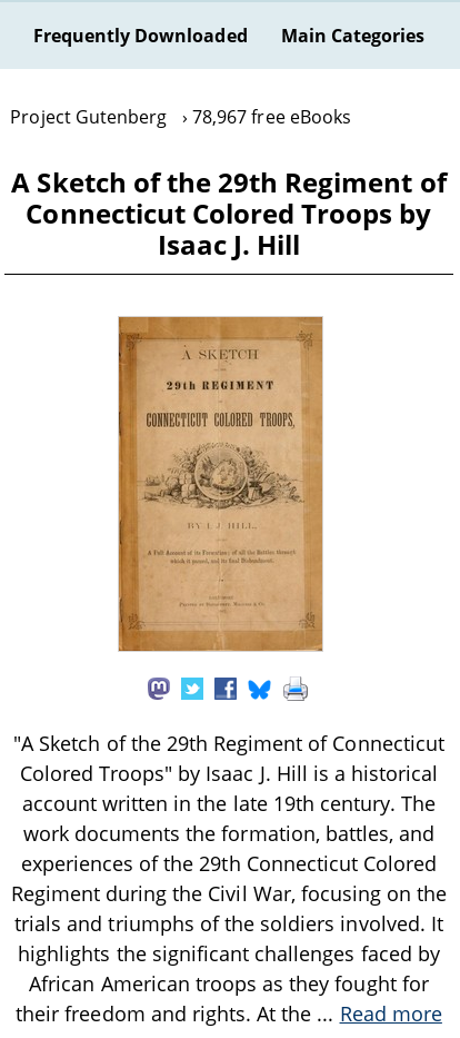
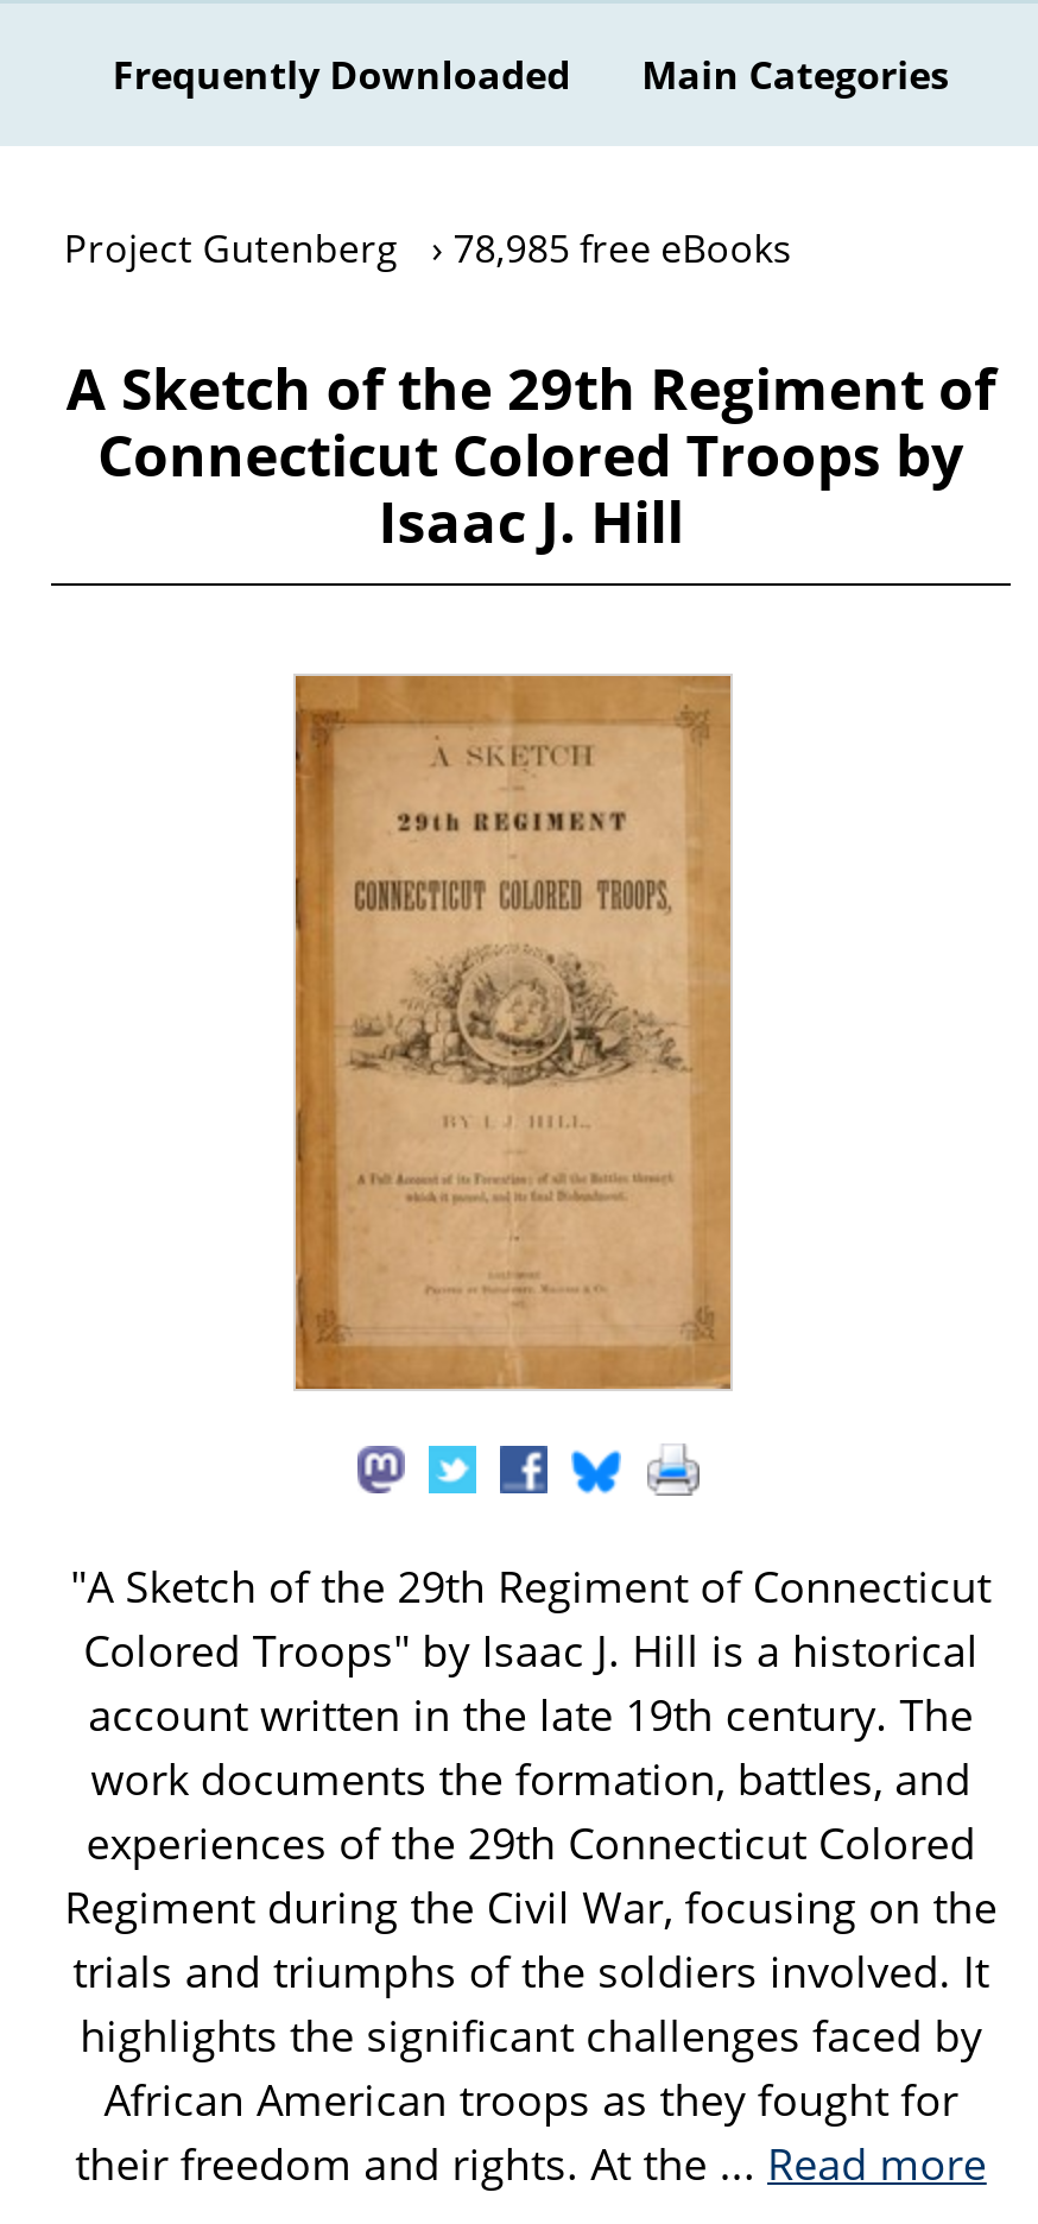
[10,105,351,129] Project Gutenberg 78,967 free eBooks -> [64,222,792,274] Project Gutenberg 78,985 free eBooks

